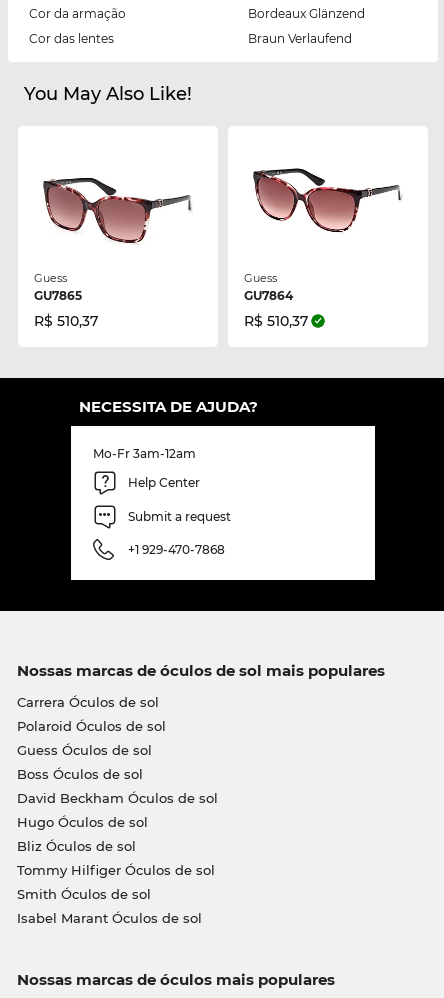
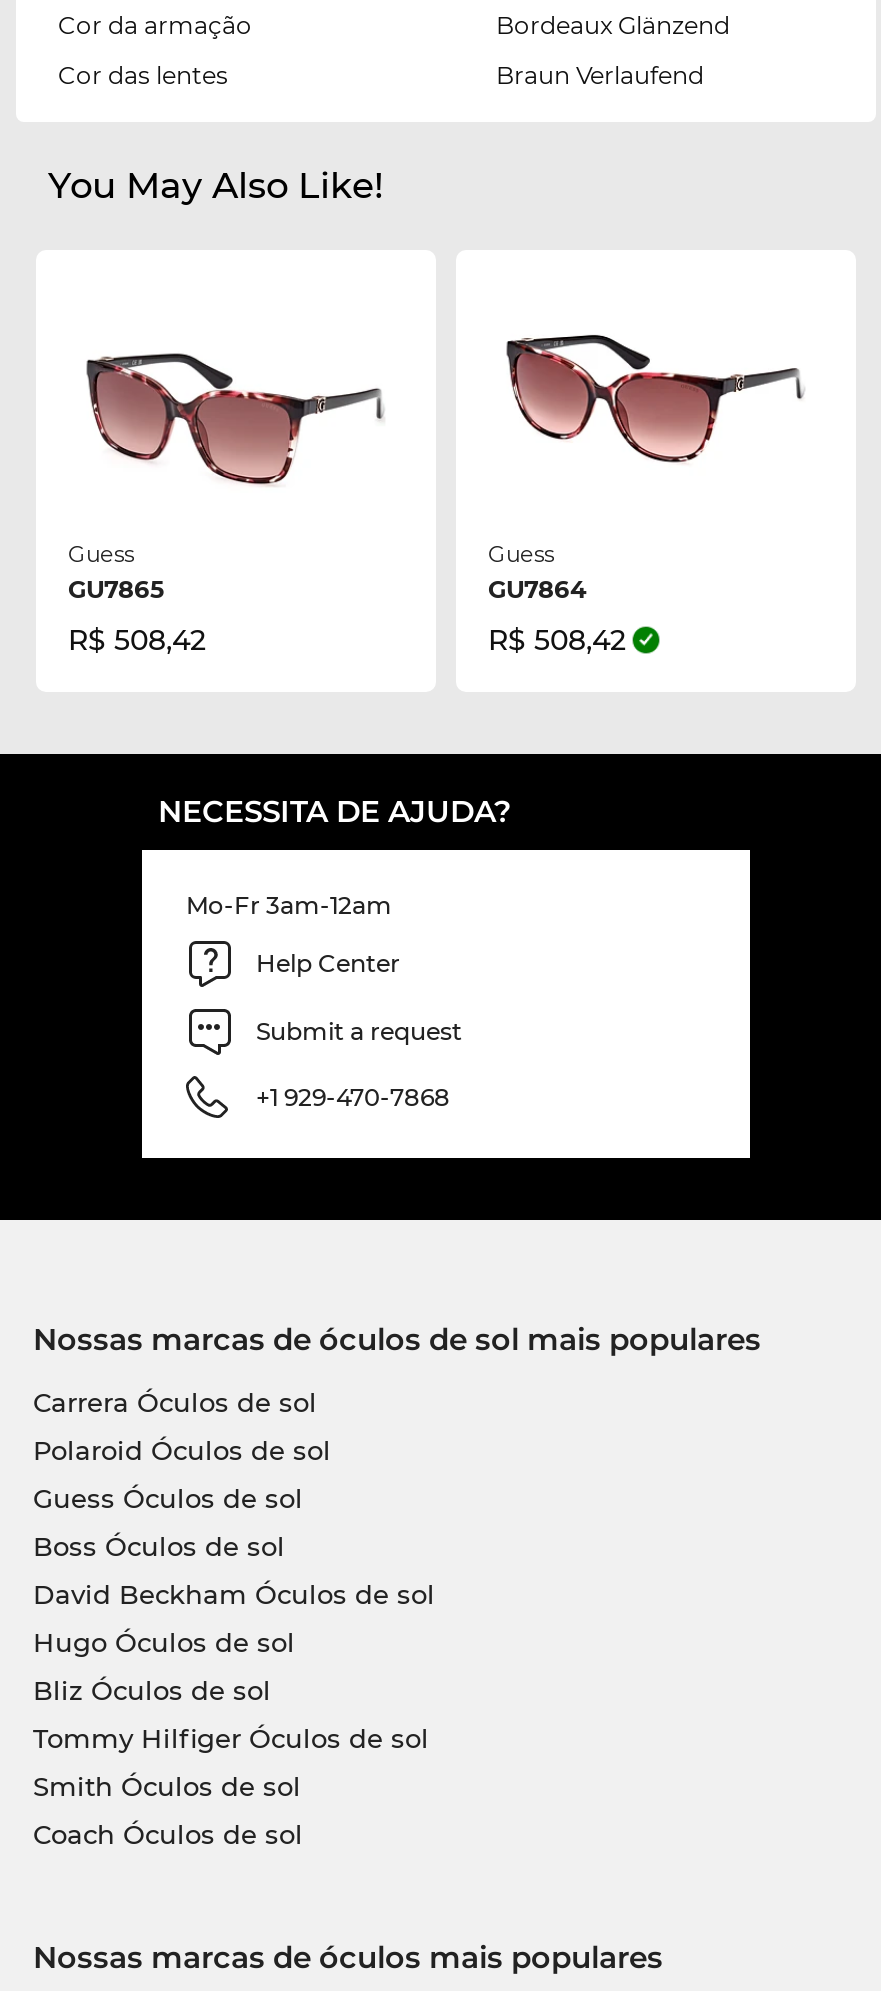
[34,312,98,330] R$ 510,37 -> [68,622,206,658] R$ 508,42
[244,312,308,330] R$ 510,37 -> [488,622,626,658] R$ 508,42
[16,910,201,926] Isabel Marant Óculos de sol -> [33,1818,303,1850] Coach Óculos de sol

